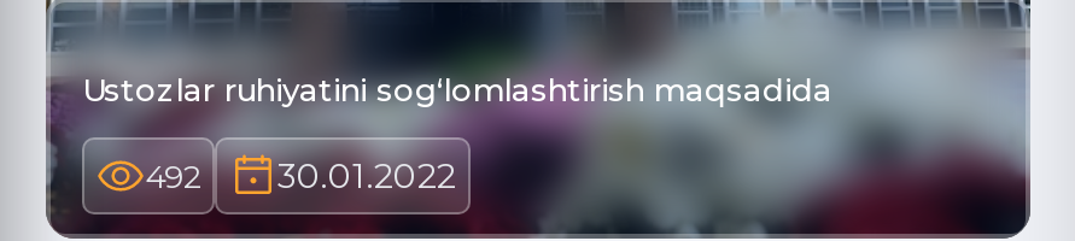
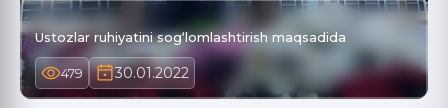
[145,154,456,198] 492 30.01.2022 -> [61,64,189,82] 479 30.01.2022

